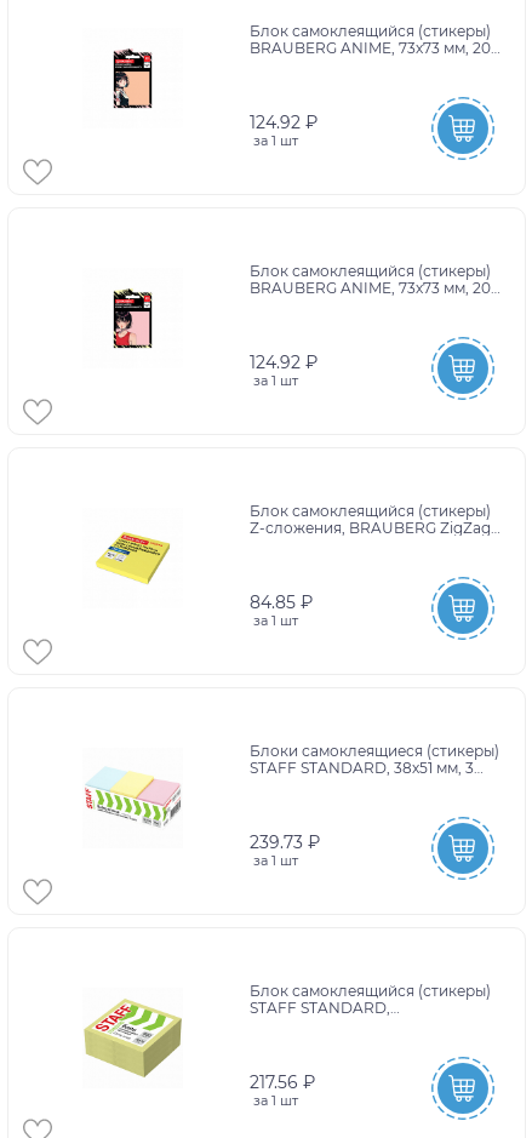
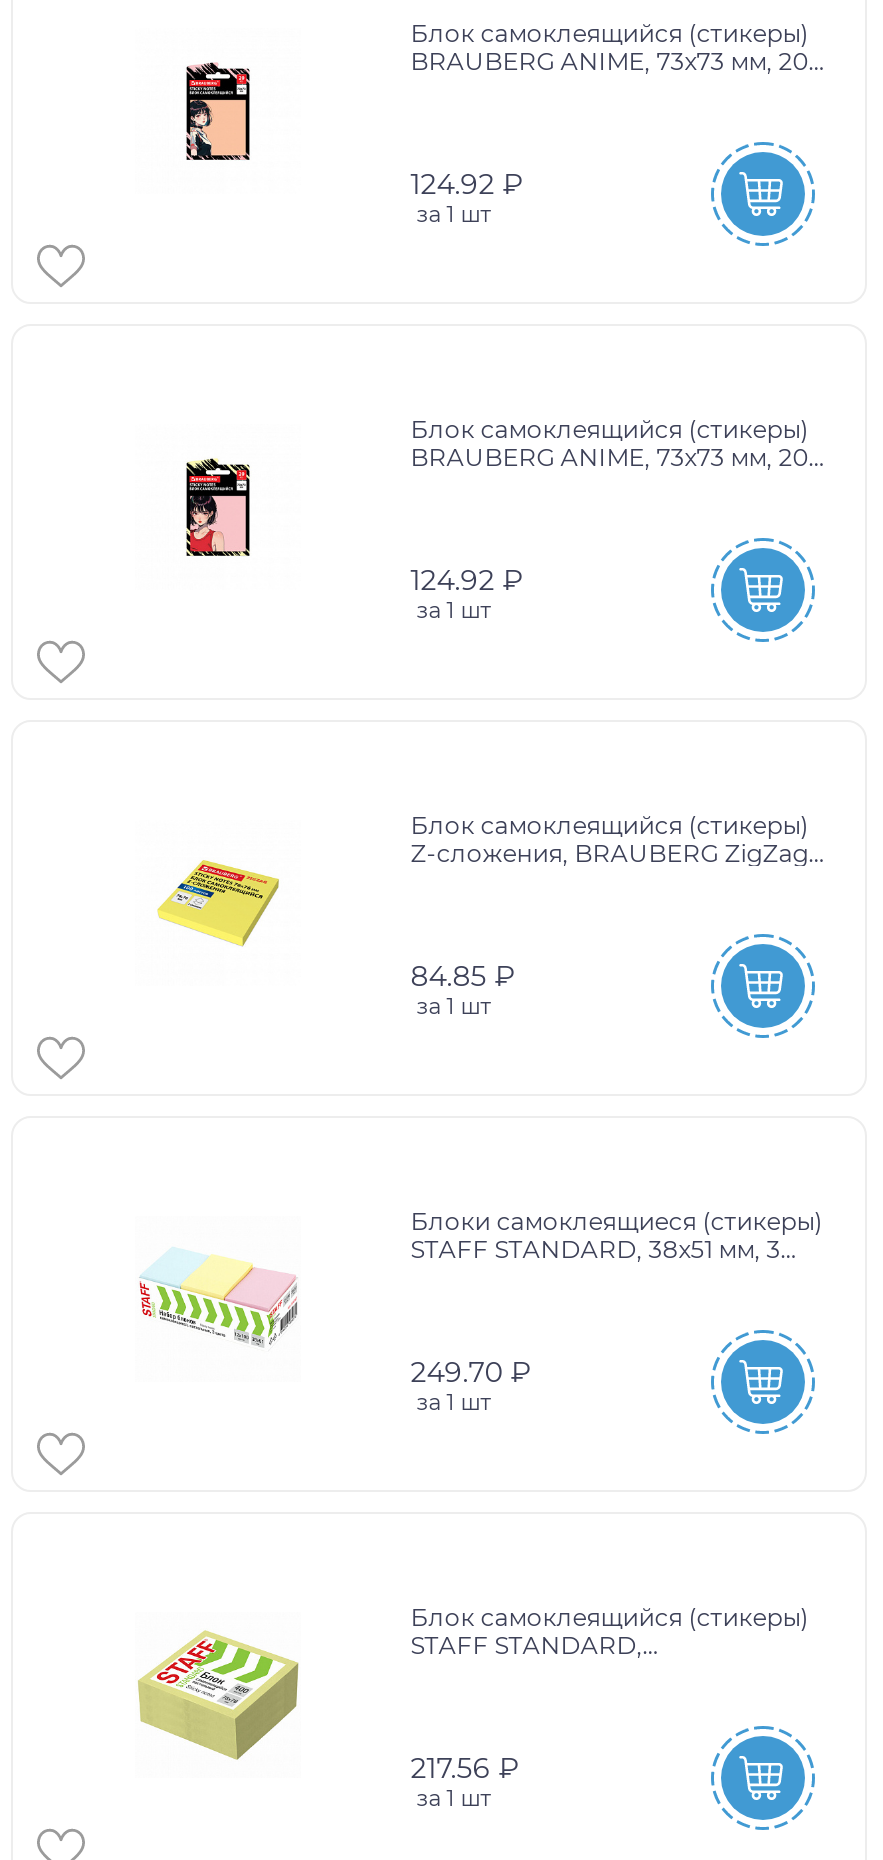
[249,831,320,853] 239.73 ₽ -> [410,1353,530,1389] 249.70 ₽

